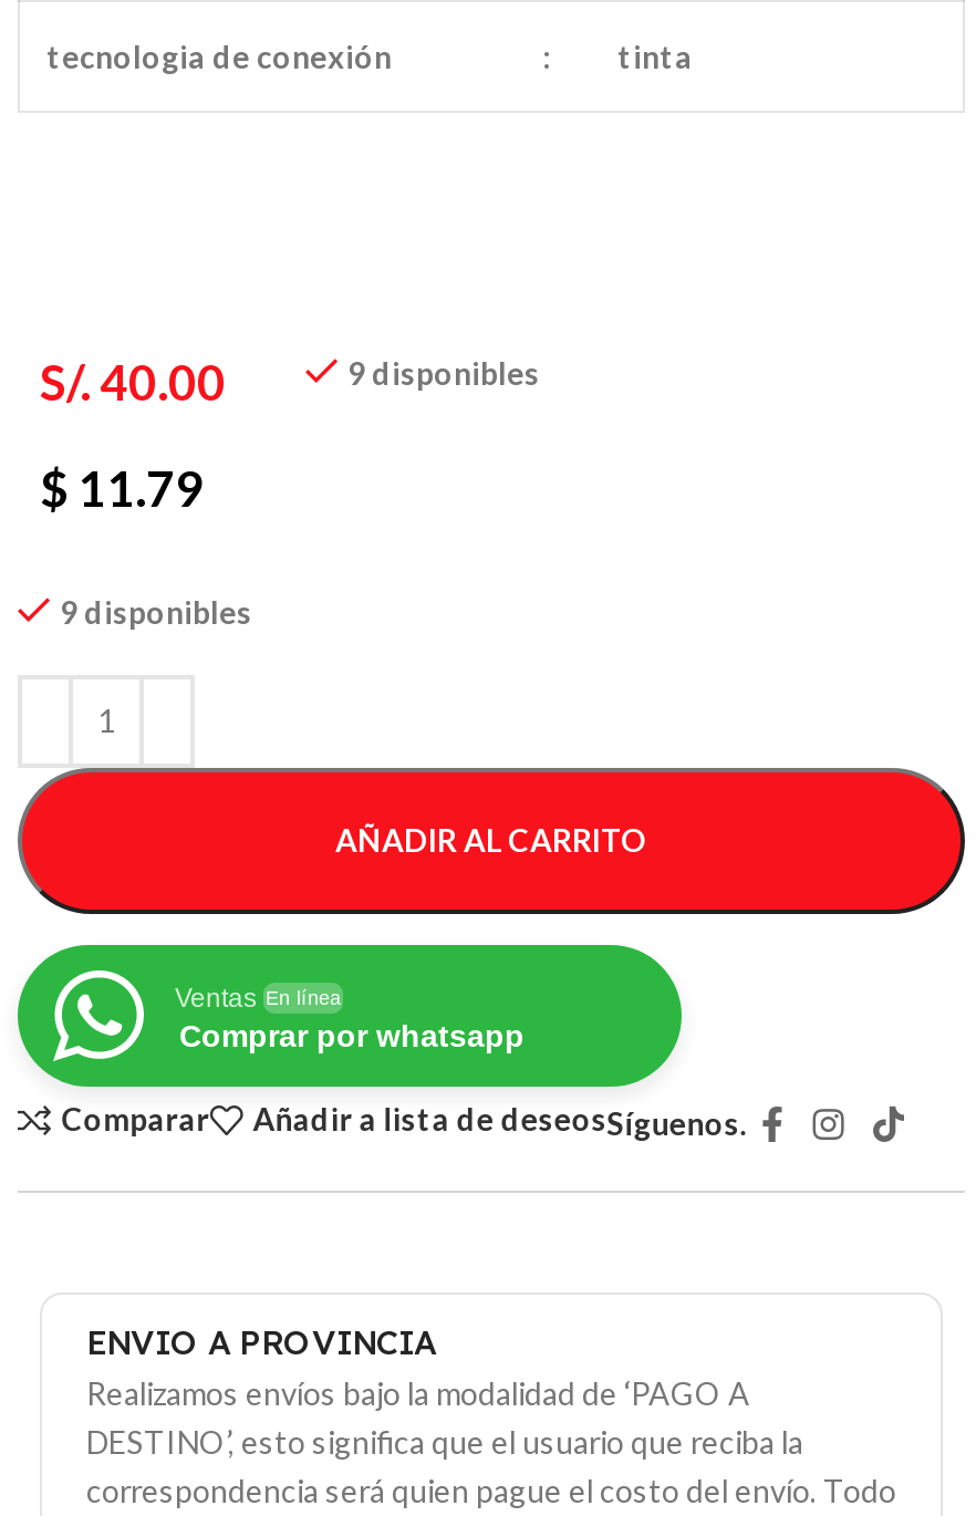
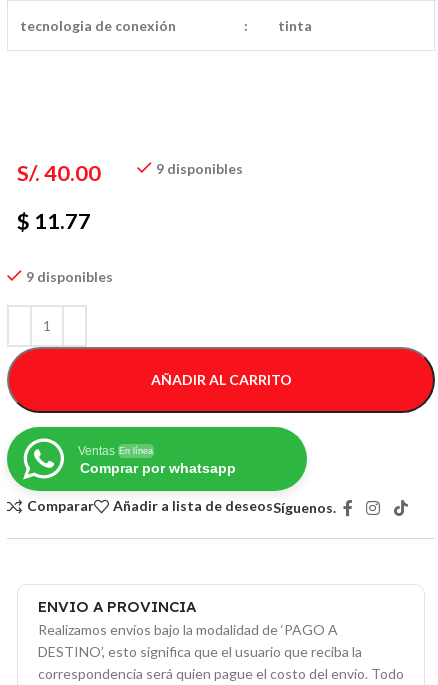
[40,460,204,518] $ 11.79 -> [17,208,91,234] $ 11.77

